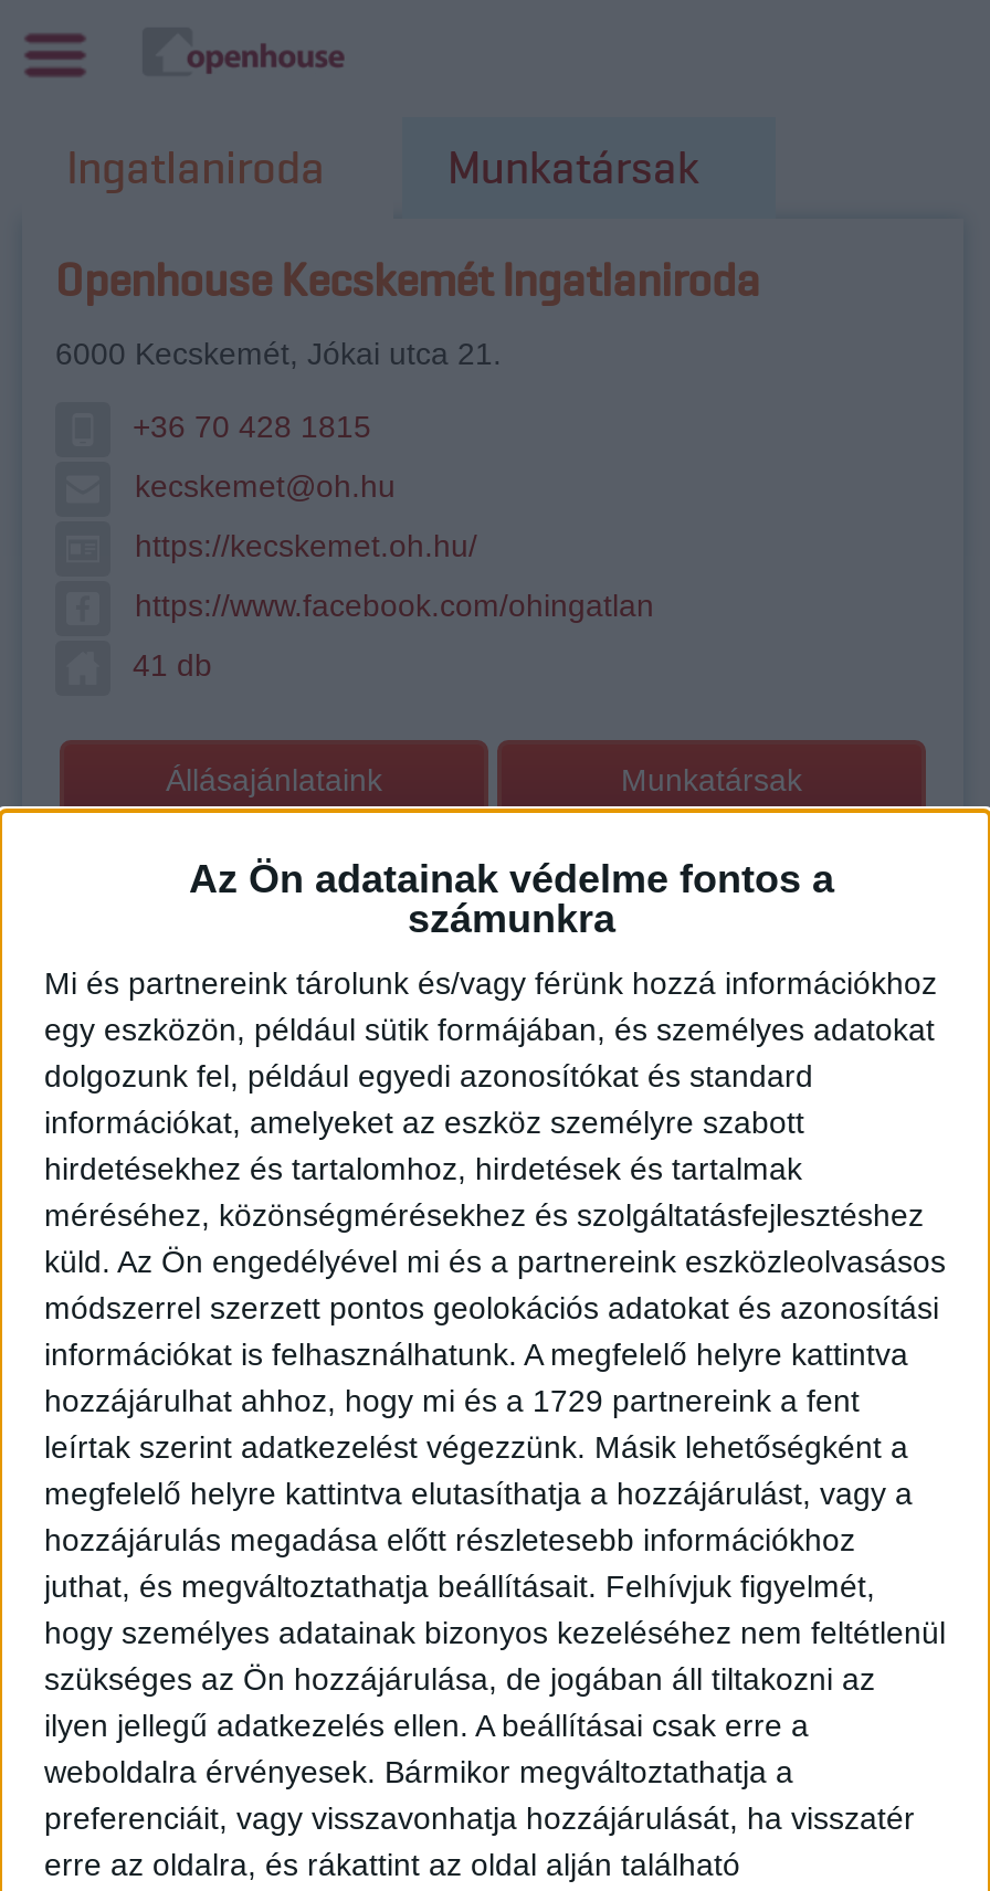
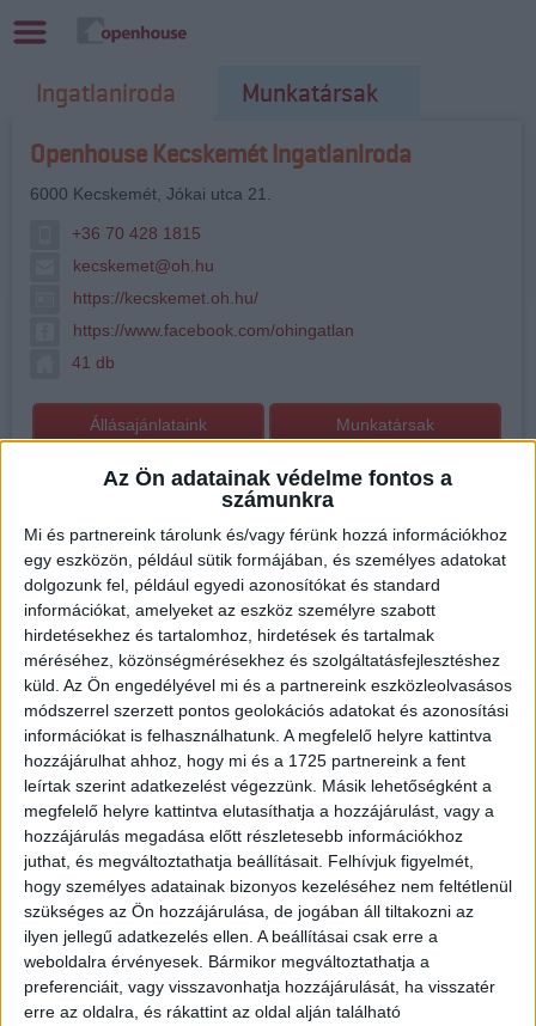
[44,1383,860,1418] hozzájárulhat ahhoz, hogy mi és a 1729 partnereink a fent -> [24,751,465,770] hozzájárulhat ahhoz, hogy mi és a 1725 partnereink a fent

